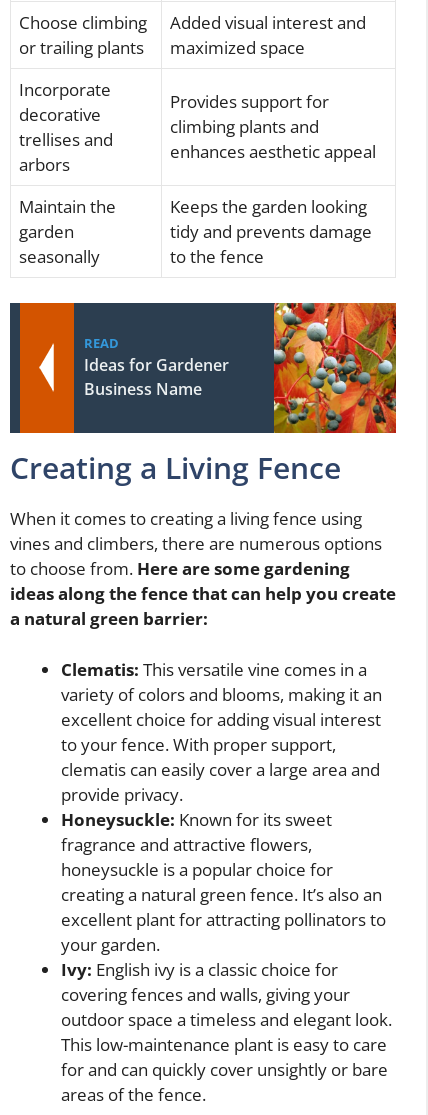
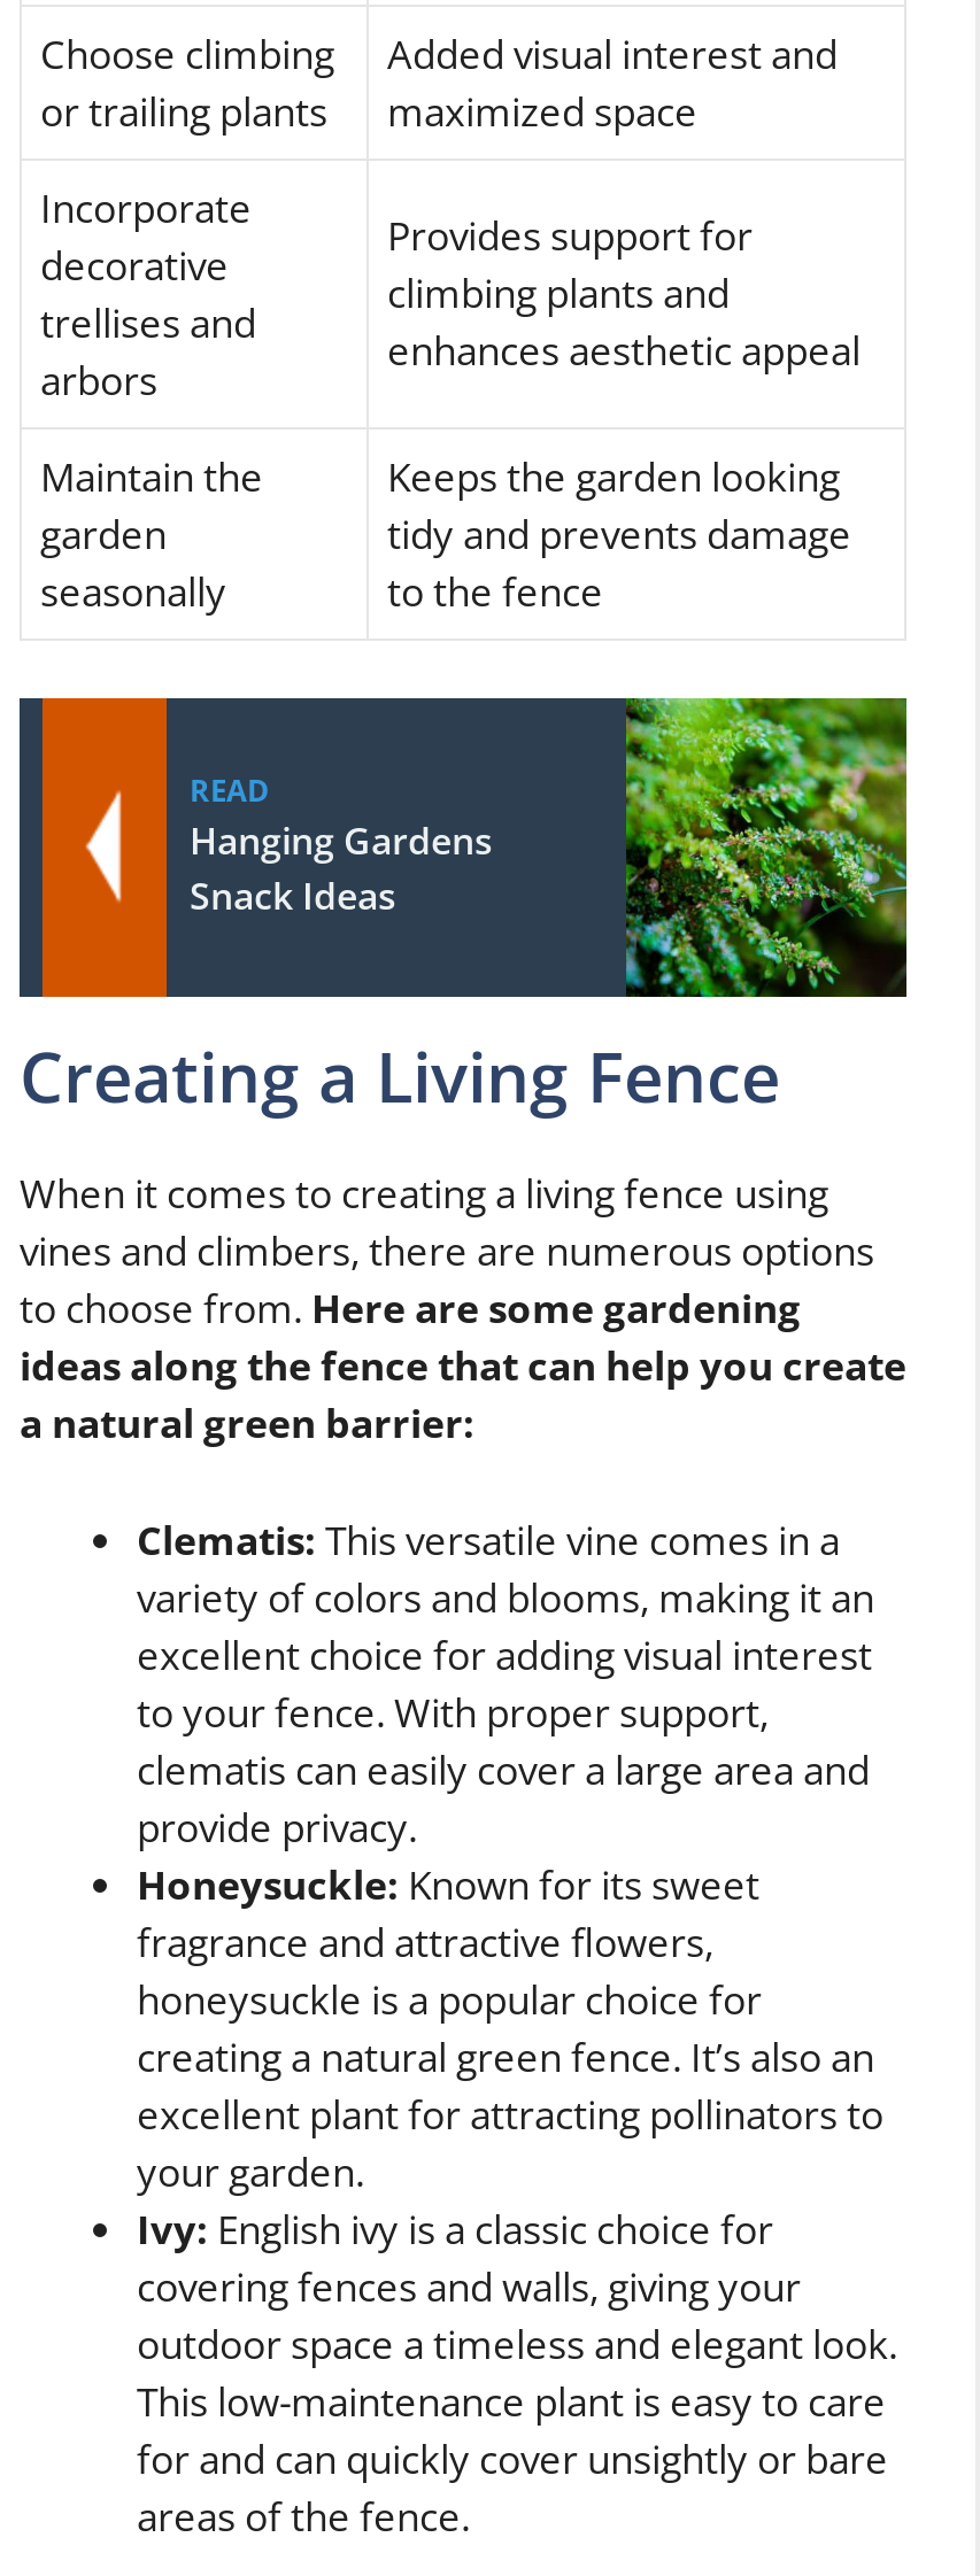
[273,302,397,434] [image] -> [624,696,909,999] [image]
[84,354,229,400] Ideas for Gardener | Business Name -> [190,816,493,921] Hanging Gardens | Snack Ideas

